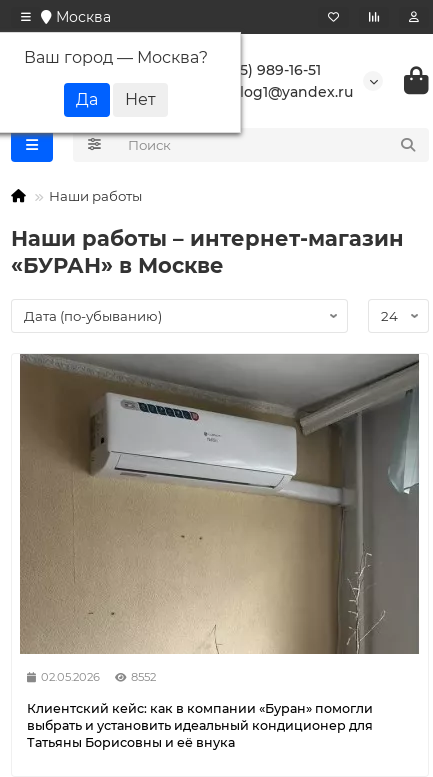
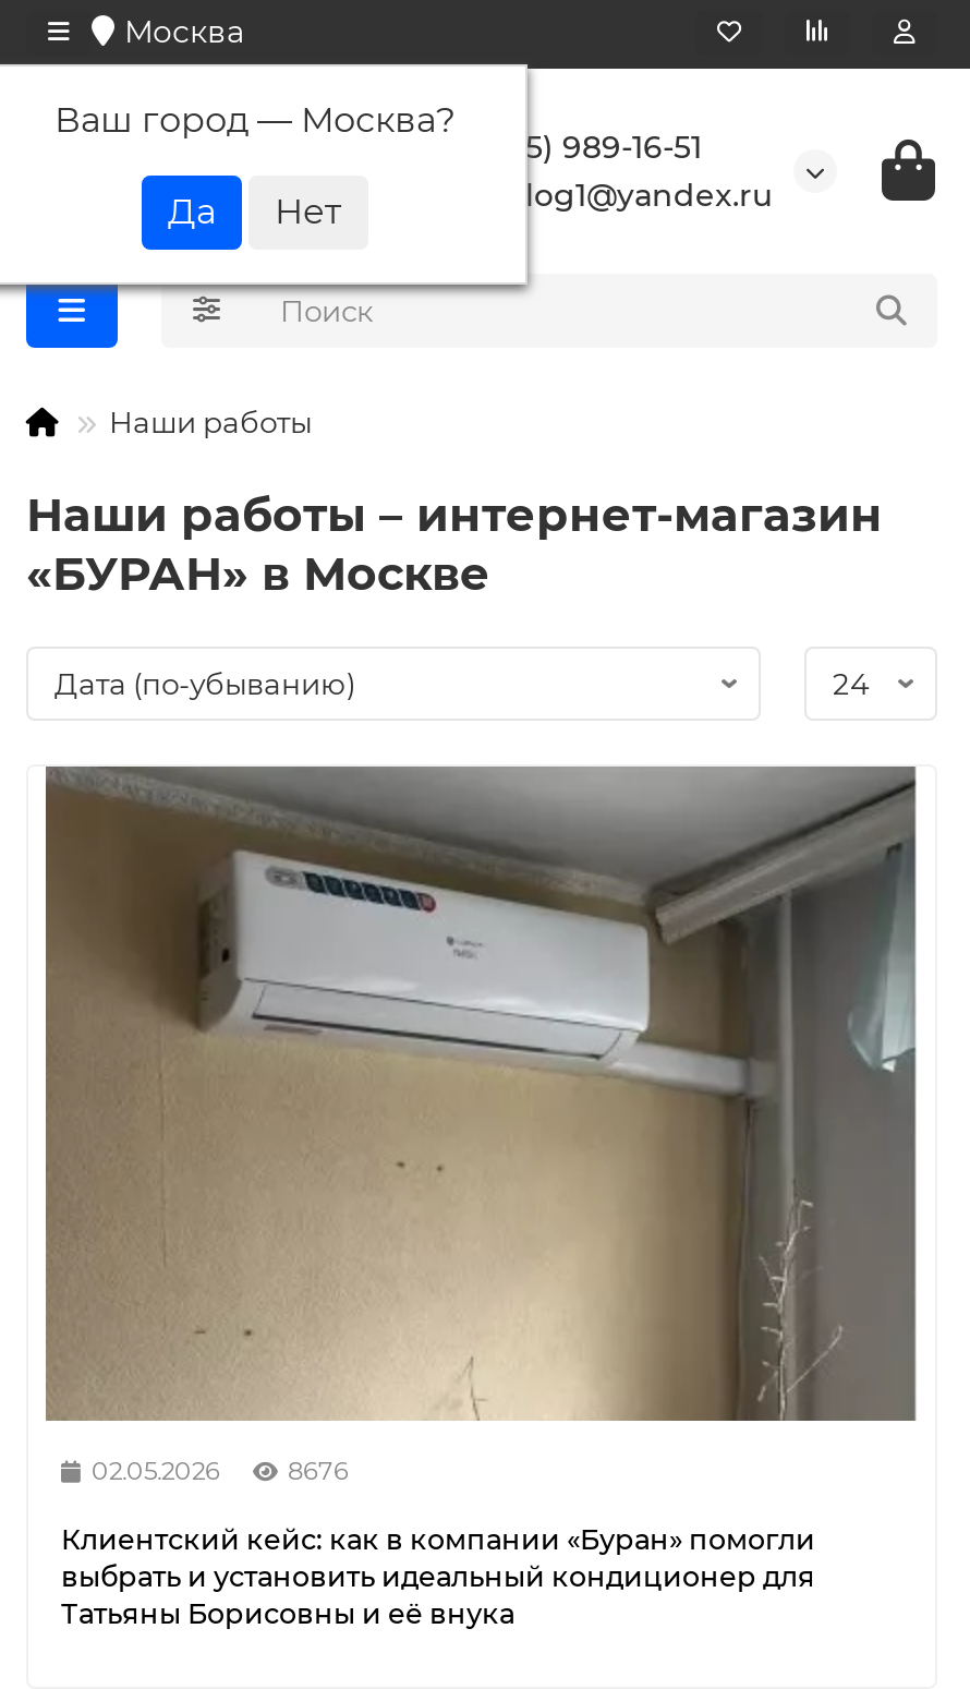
[131,670,156,684] 8552 -> [288,1456,349,1486] 8676

